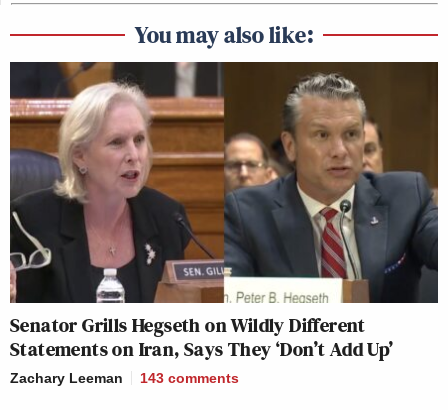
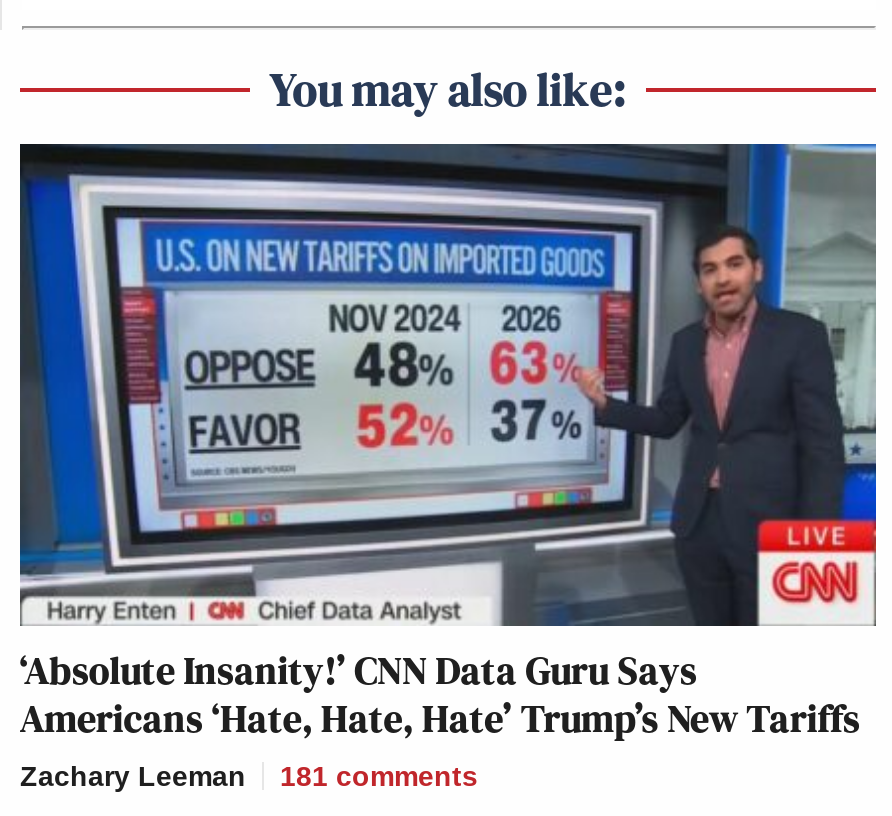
[9,61,439,363] [image] | Senator Grills Hegseth on Wildly Different | Statements on Iran, Says They ‘Don’t Add Up’ -> [18,142,878,746] [image] | ‘Absolute Insanity!’ CNN Data Guru Says | Americans ‘Hate, Hate, Hate’ Trump’s New Tariffs
[10,370,239,386] Zachary Leeman 143 comments -> [20,760,478,792] Zachary Leeman 181 comments

